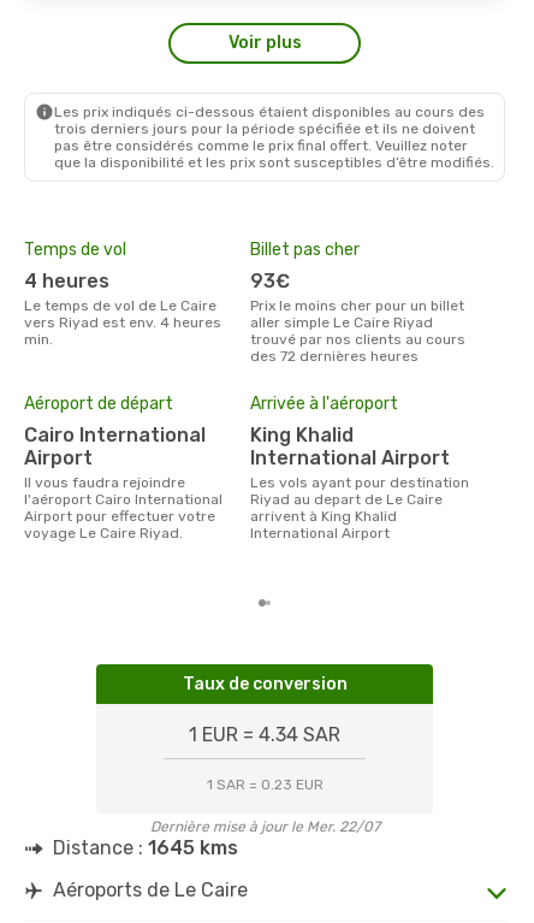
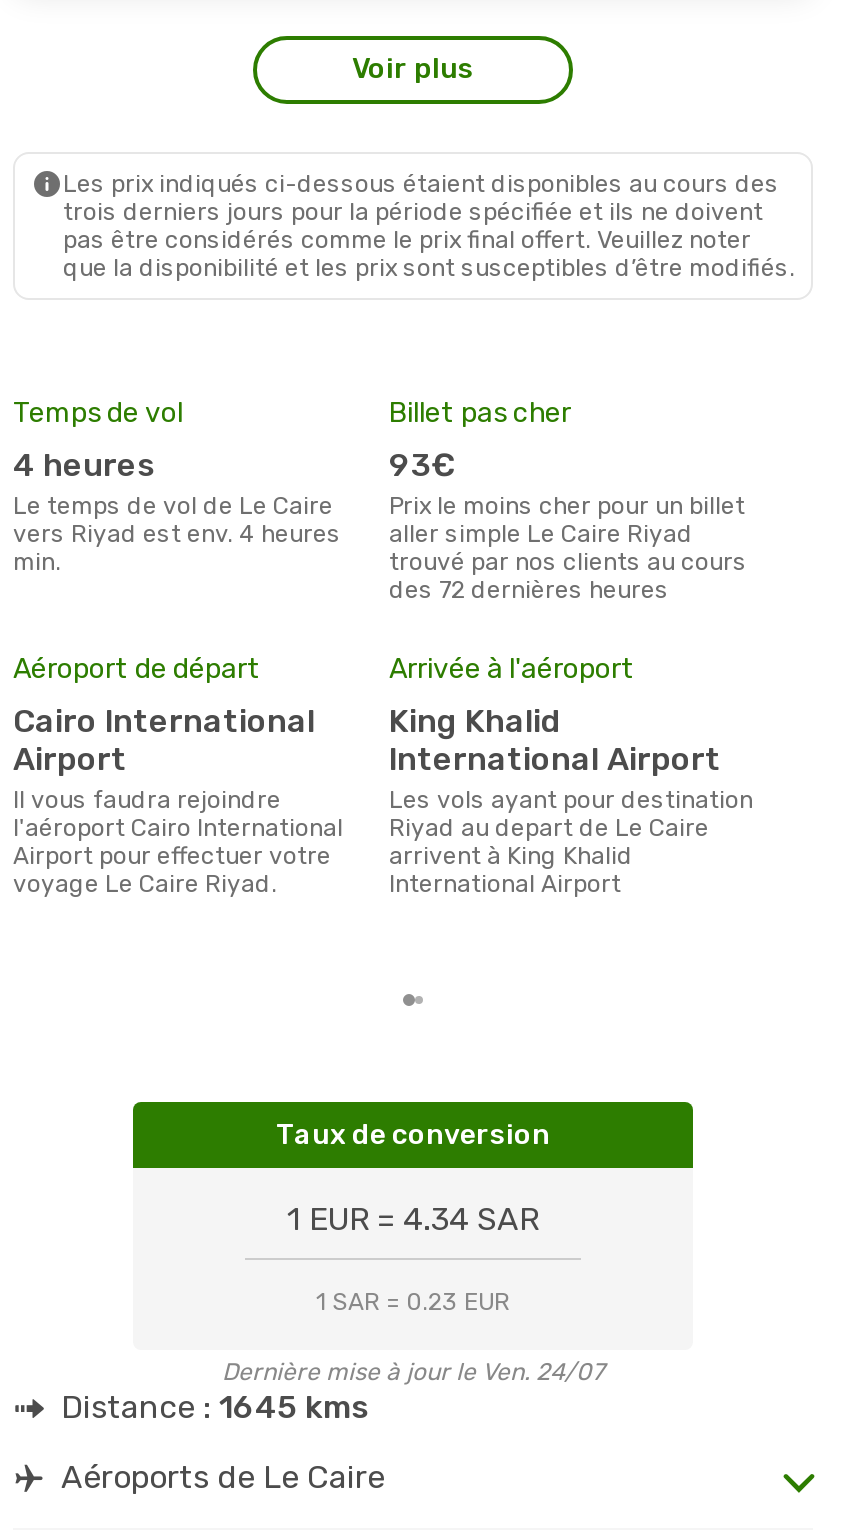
[150,818,379,835] Dernière mise à jour le Mer. 22/07 -> [222,1358,604,1386] Dernière mise à jour le Ven. 24/07

